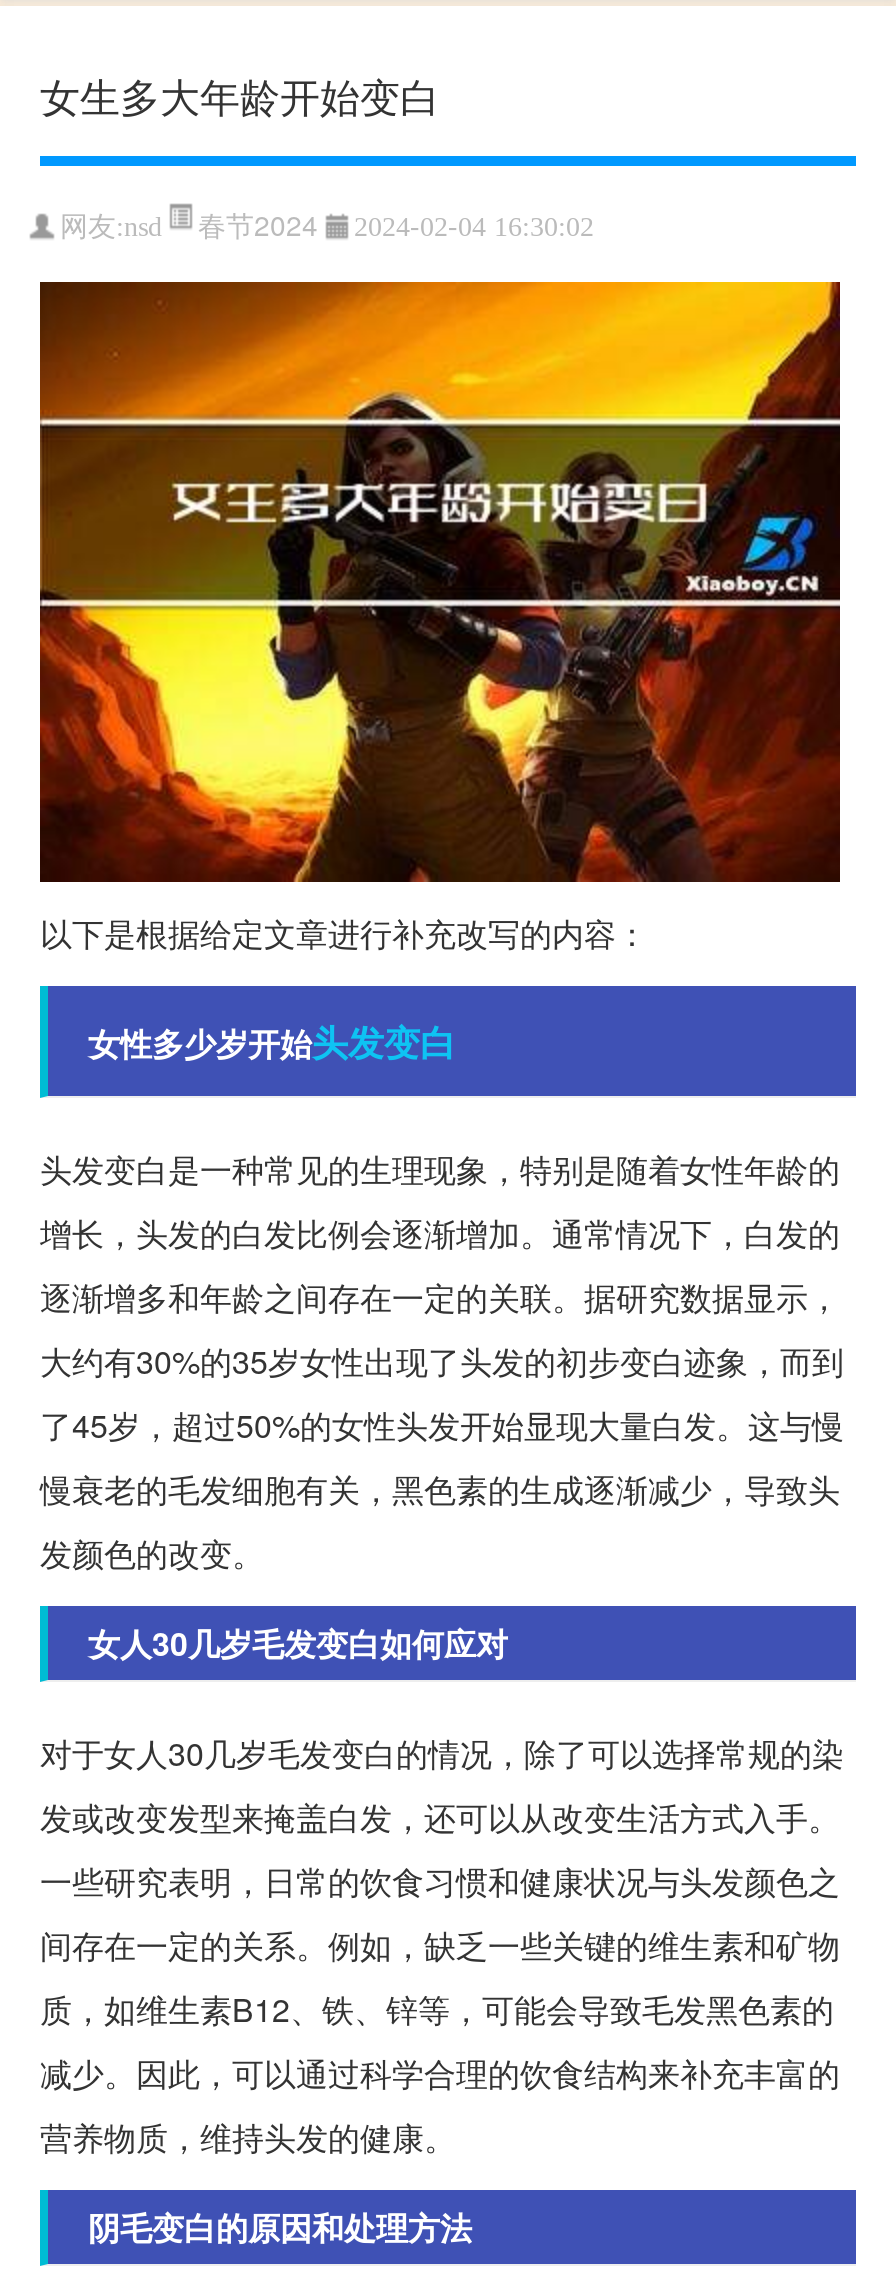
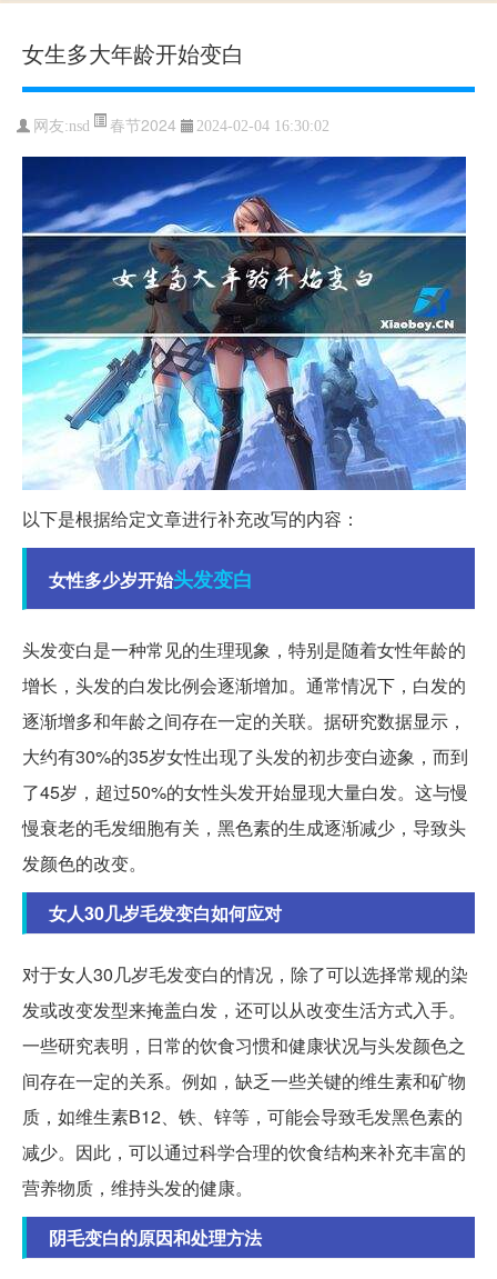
[38,280,842,884] [image] -> [21,156,467,491] [image]

